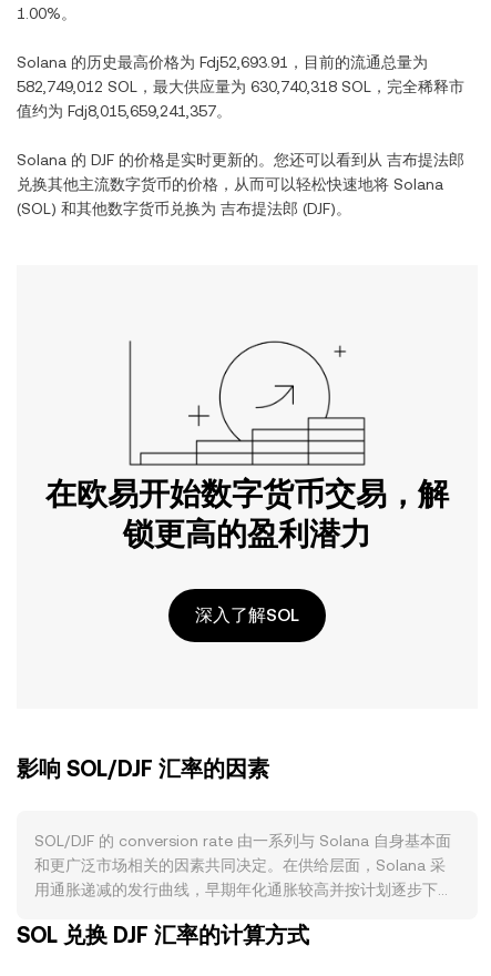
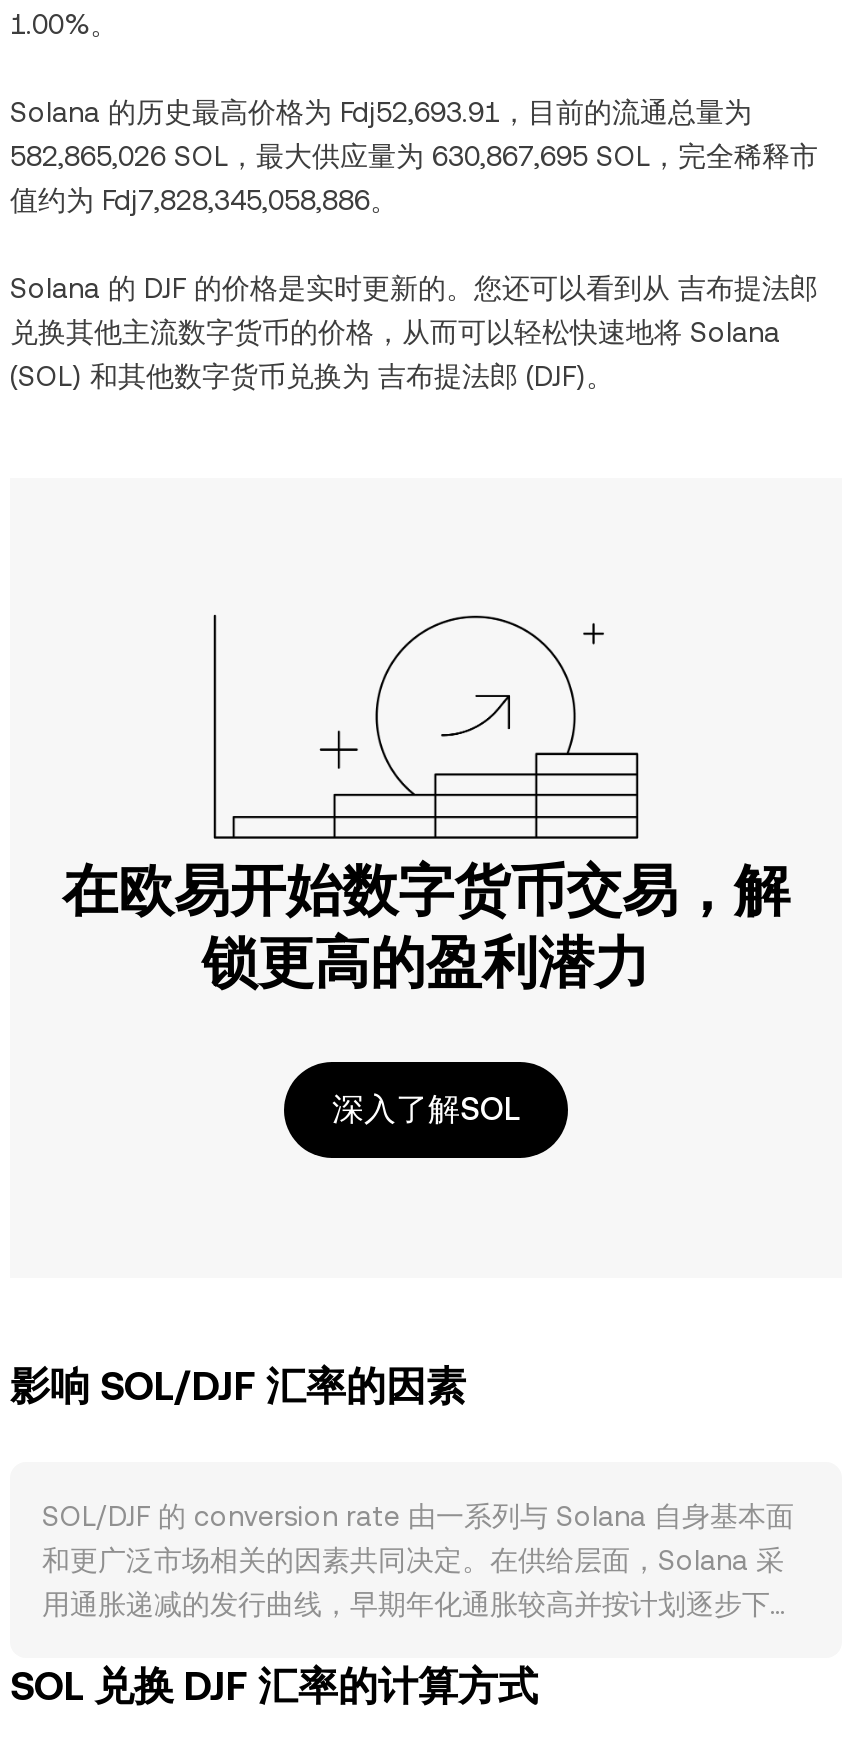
[17,78,464,95] 582,749,012 SOL，最大供应量为630,740,318 SOL，完全稀释市 -> [10,140,818,172] 582,865,026 SOL，最大供应量为630,867,695 SOL，完全稀释市
[17,102,232,120] 值约为Fdj8,015,659,241,357。 -> [10,184,398,216] 值约为Fdj7,828,345,058,886。

